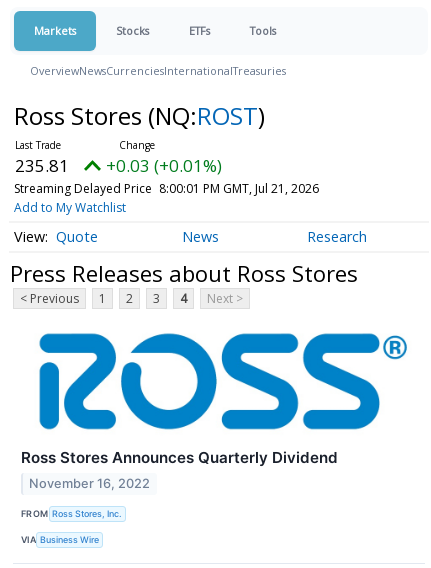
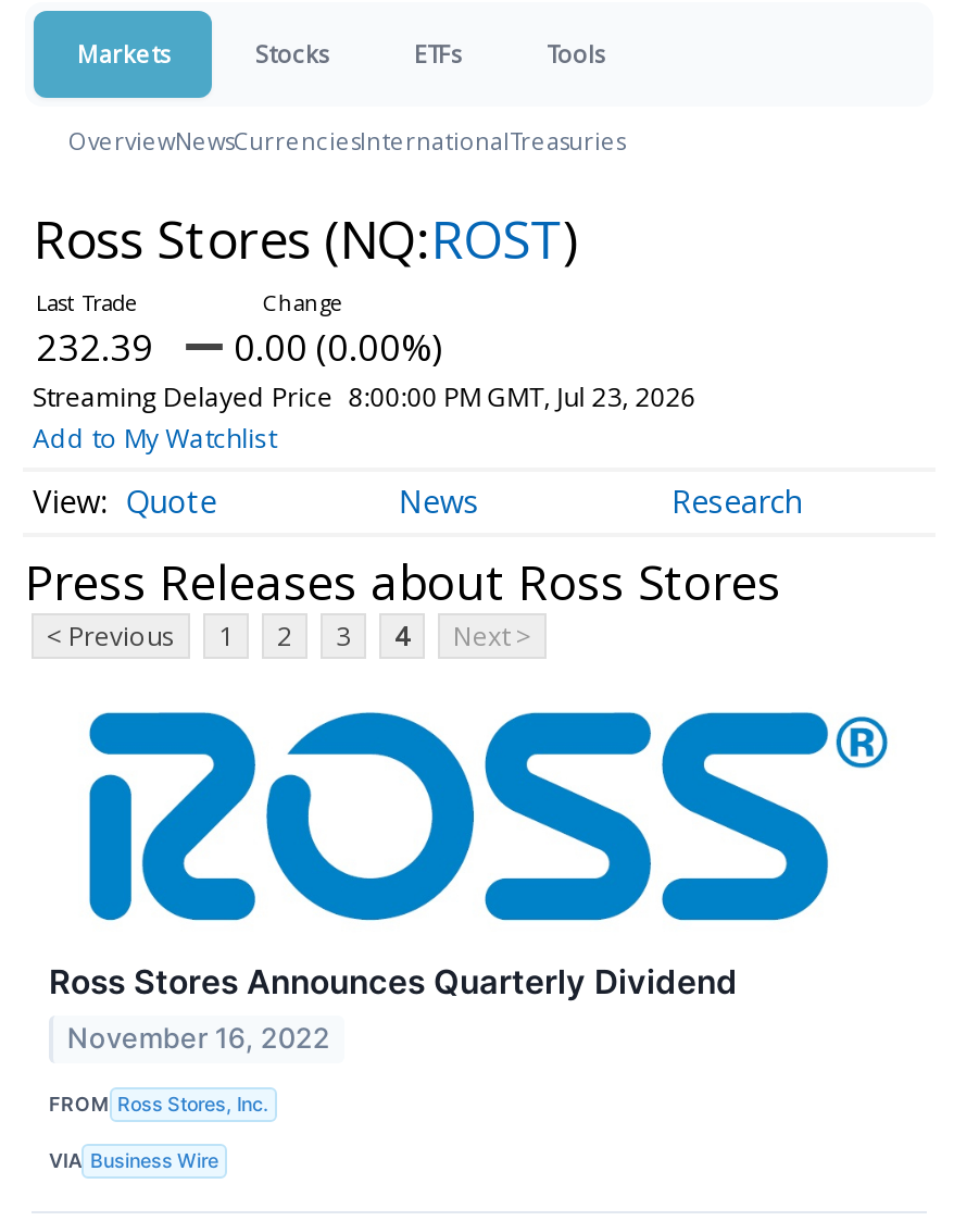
[15,154,69,177] 235.81 -> [36,322,153,372] 232.39
[106,154,222,177] +0.03 (+0.01%) -> [234,322,442,372] 0.00 (0.00%)
[14,180,319,197] Streaming Delayed Price 8:00:01 PM GMT, Jul 21, 2026 -> [33,378,696,415] Streaming Delayed Price 8:00:00 PM GMT, Jul 23, 2026

